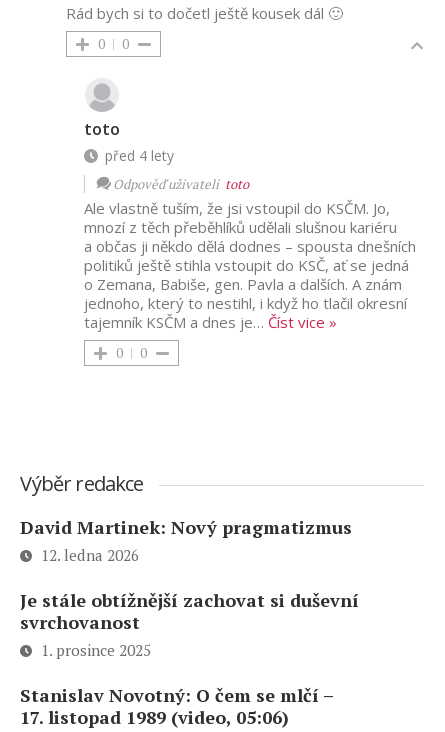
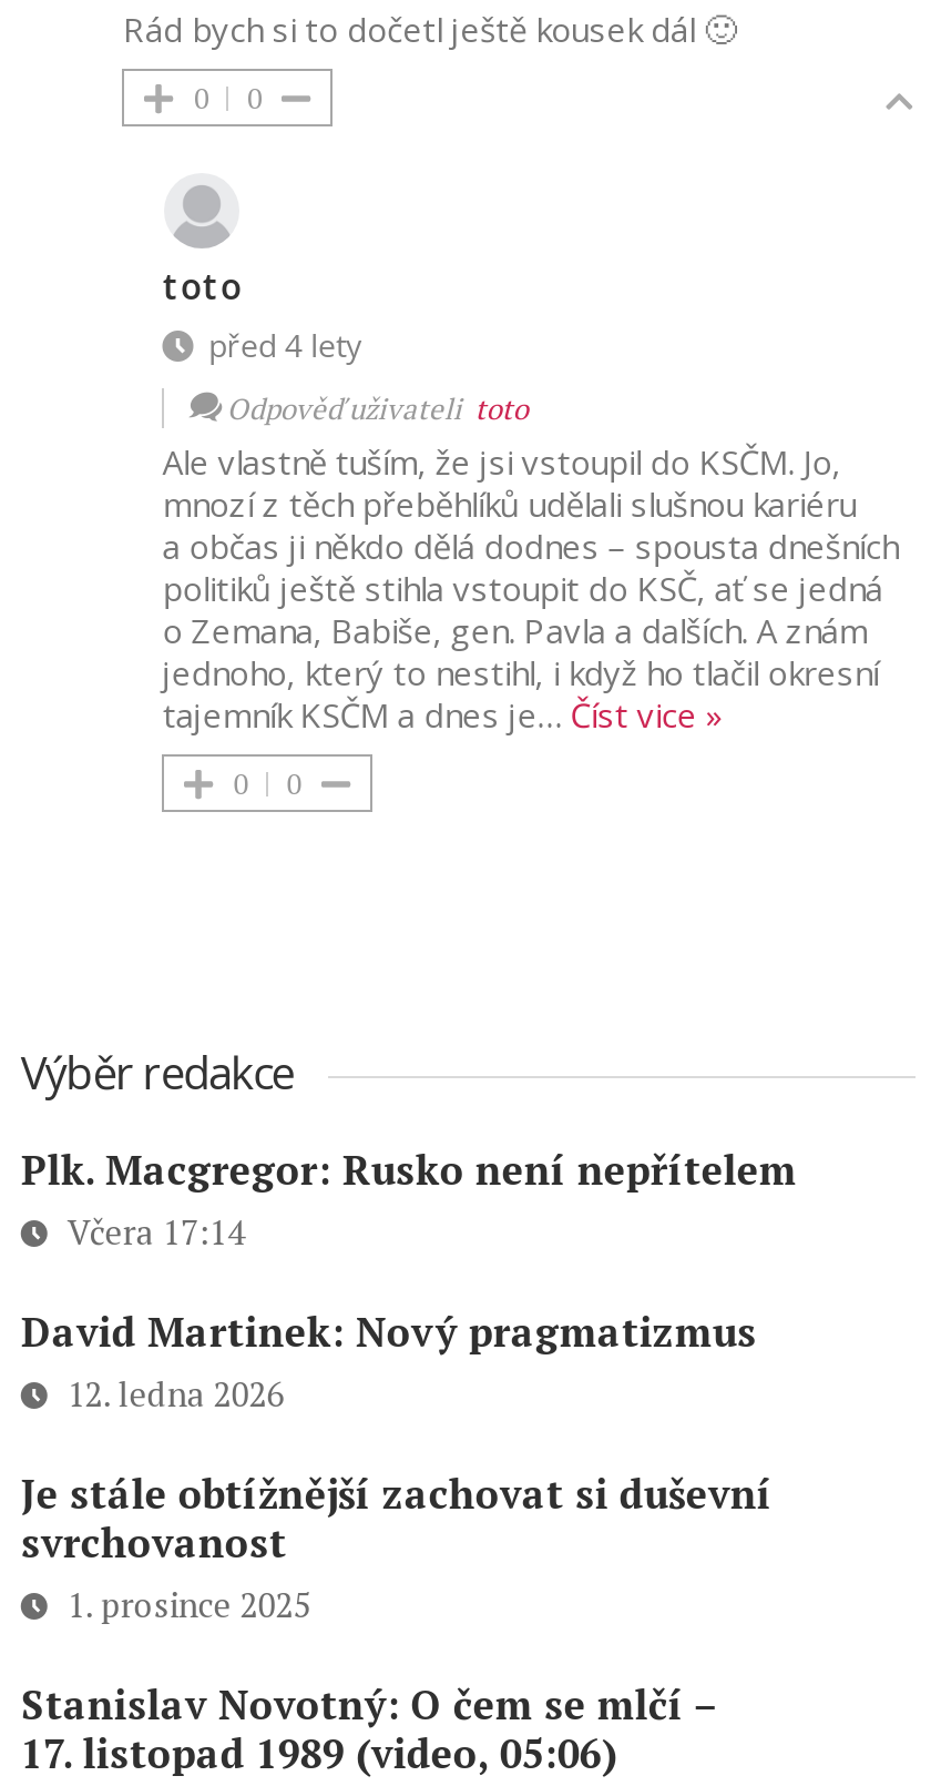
none -> [21,1143,797,1254] Plk. Macgregor: Rusko není nepřítelem | Včera 17:14

